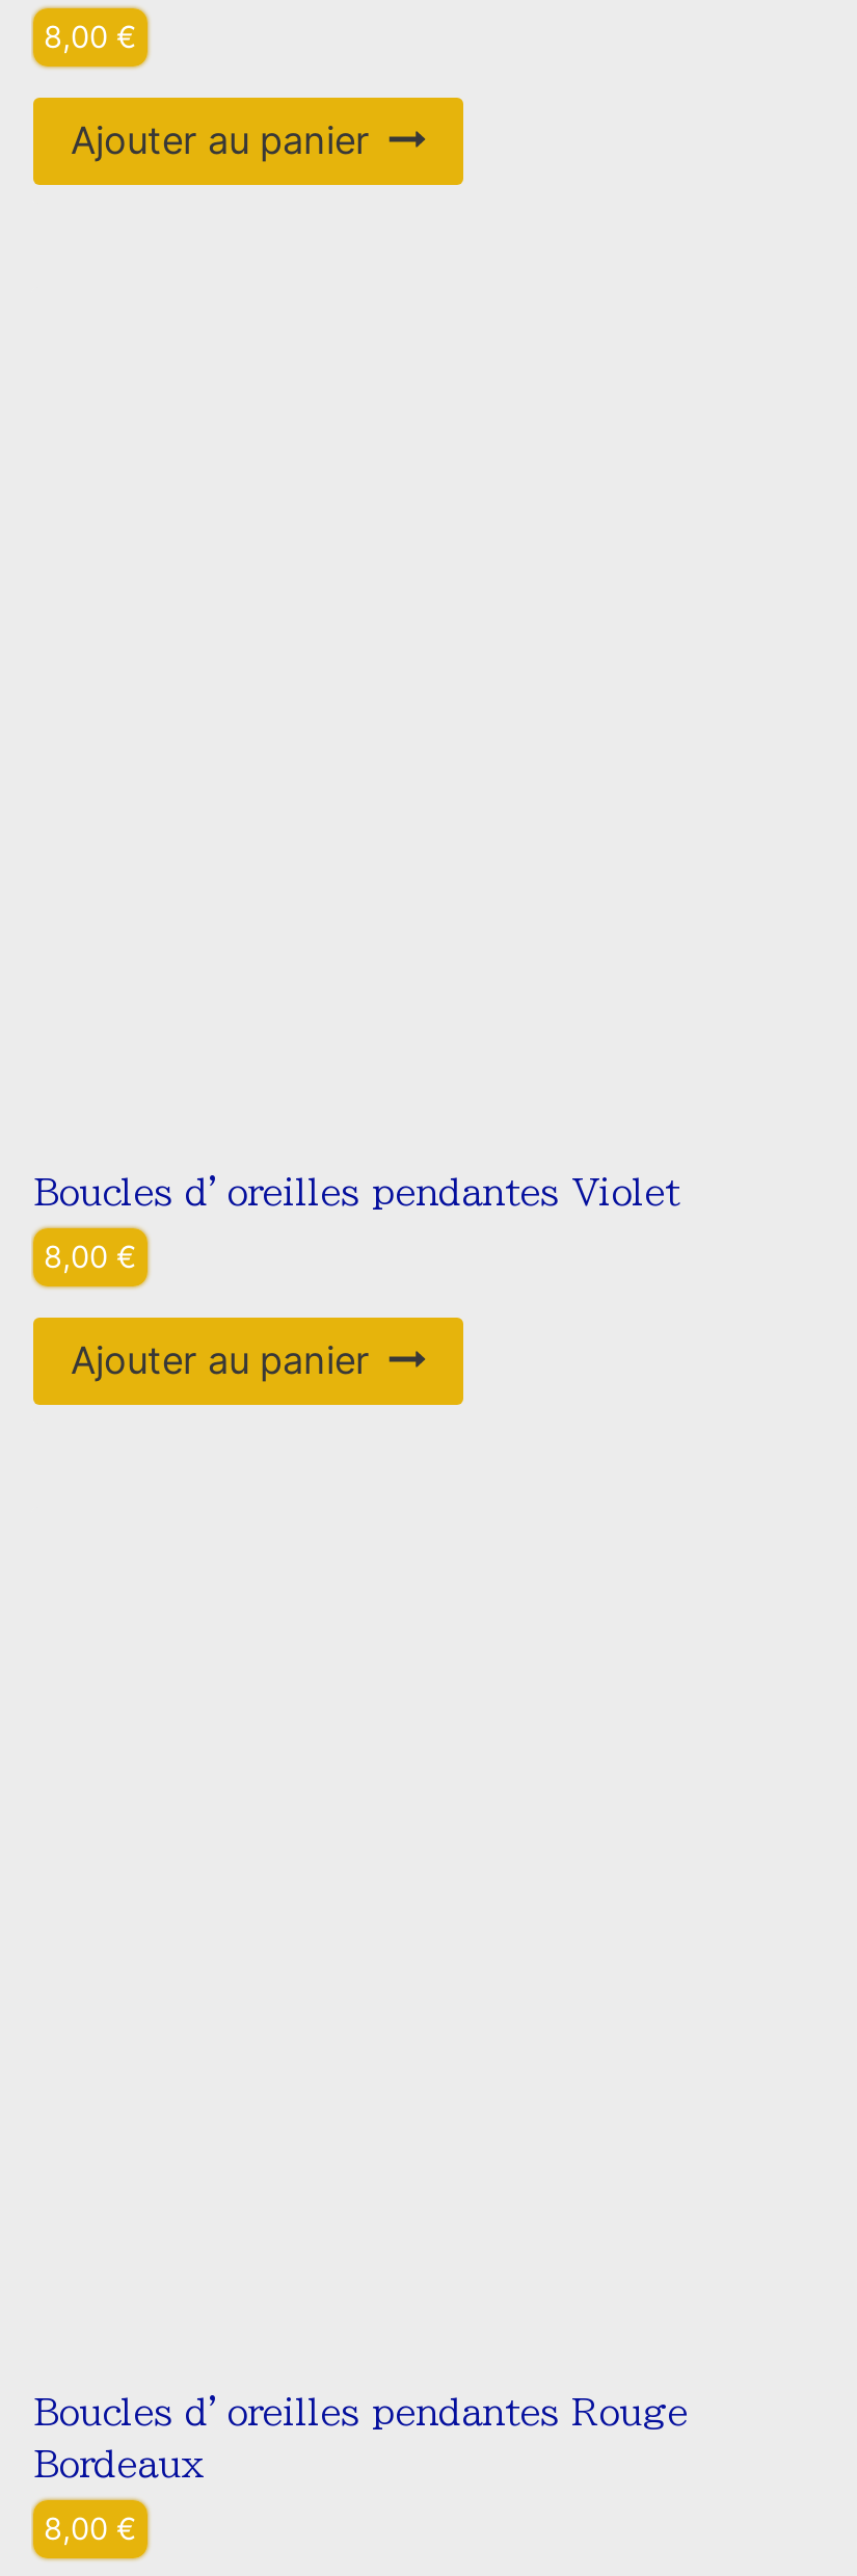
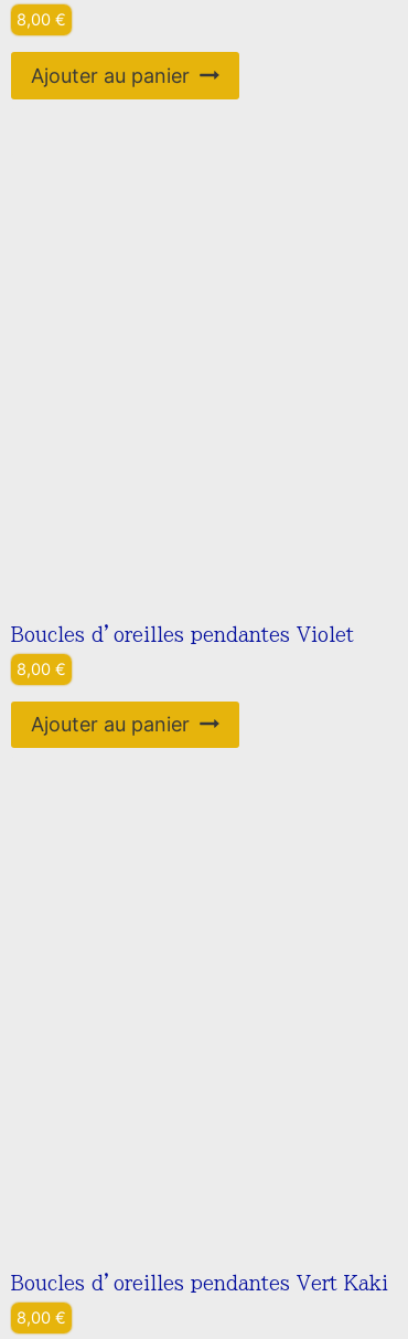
[33,2394,688,2482] Boucles d’oreilles pendantes Rouge | Bordeaux -> [11,1274,388,1293] Boucles d’oreilles pendantes Vert Kaki

